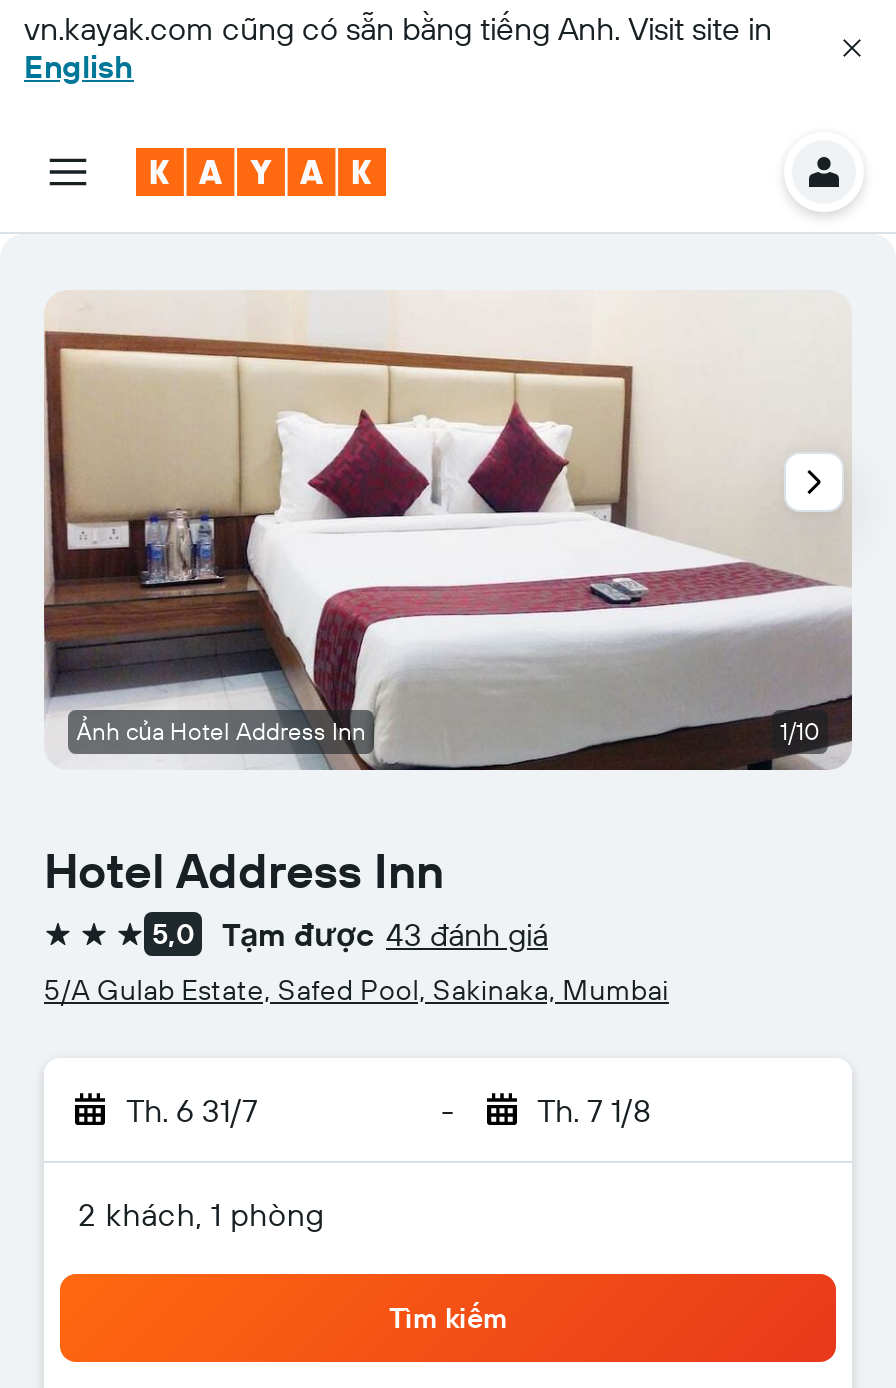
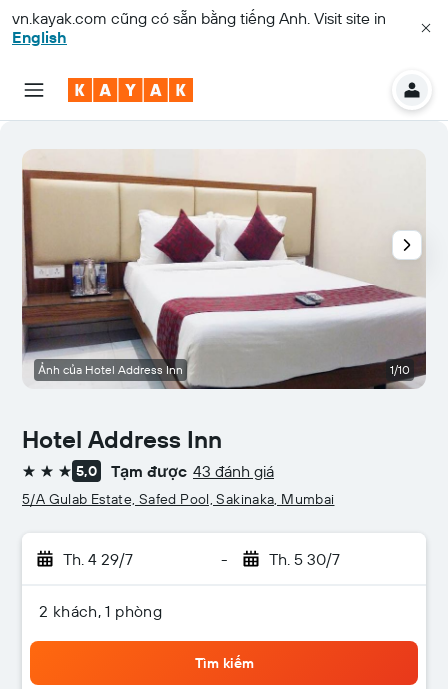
[126,1090,258,1130] Th. 6 31/7 -> [63,549,133,569] Th. 4 29/7
[537,1090,651,1130] Th. 7 1/8 -> [268,549,339,569] Th. 5 30/7

